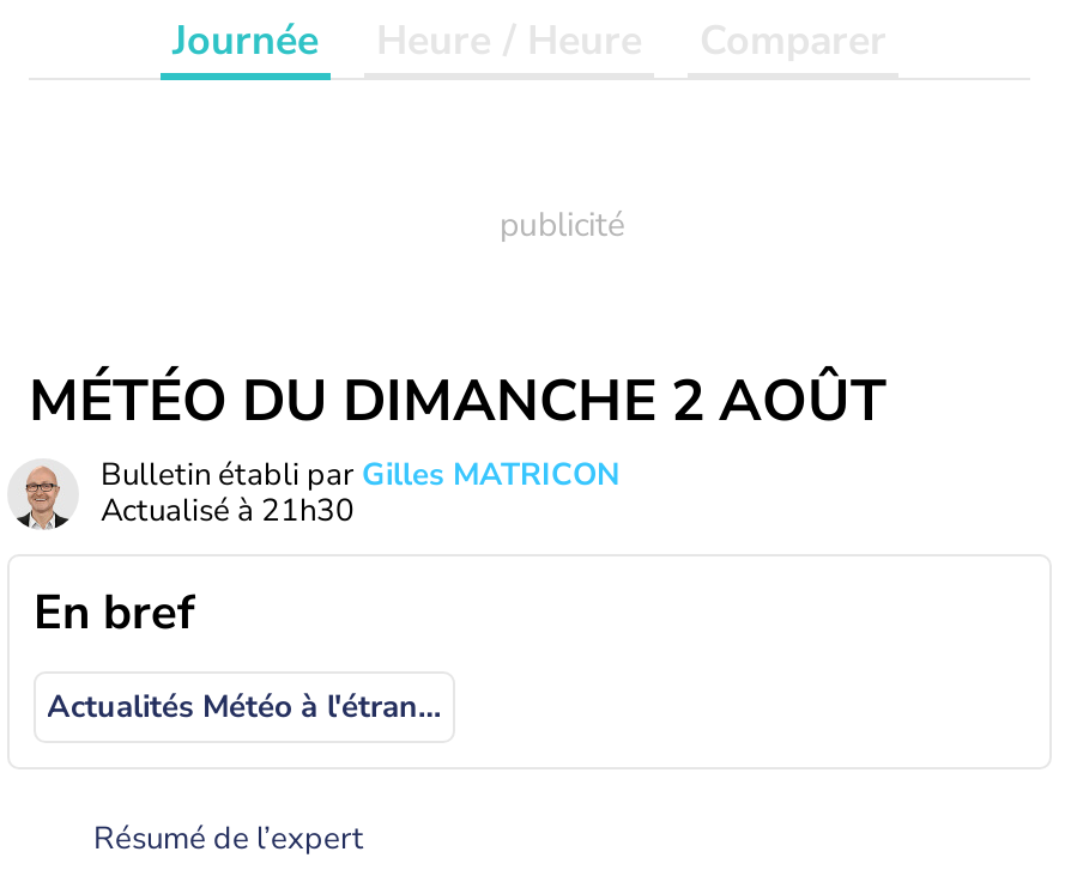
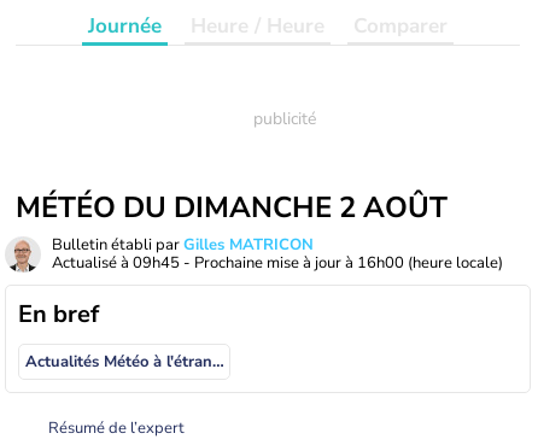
[101,489,355,533] Actualisé à 21h30 -> [52,252,503,274] Actualisé à 09h45 - Prochaine mise à jour à 16h00 (heure locale)

